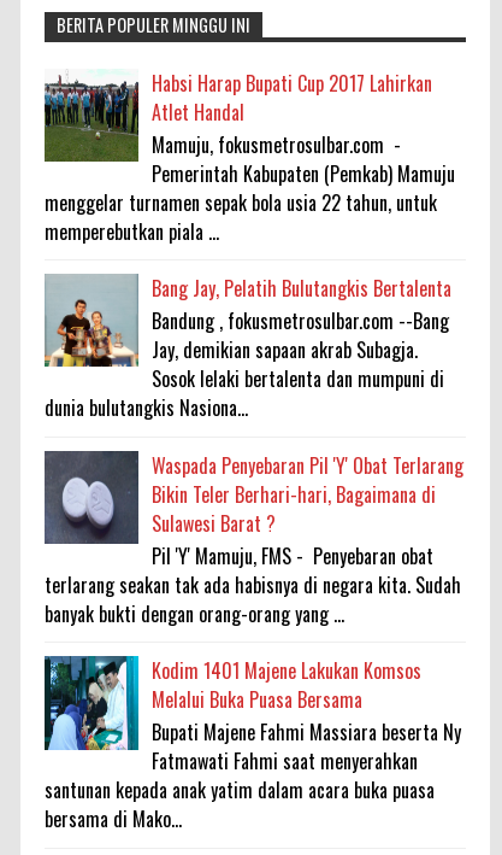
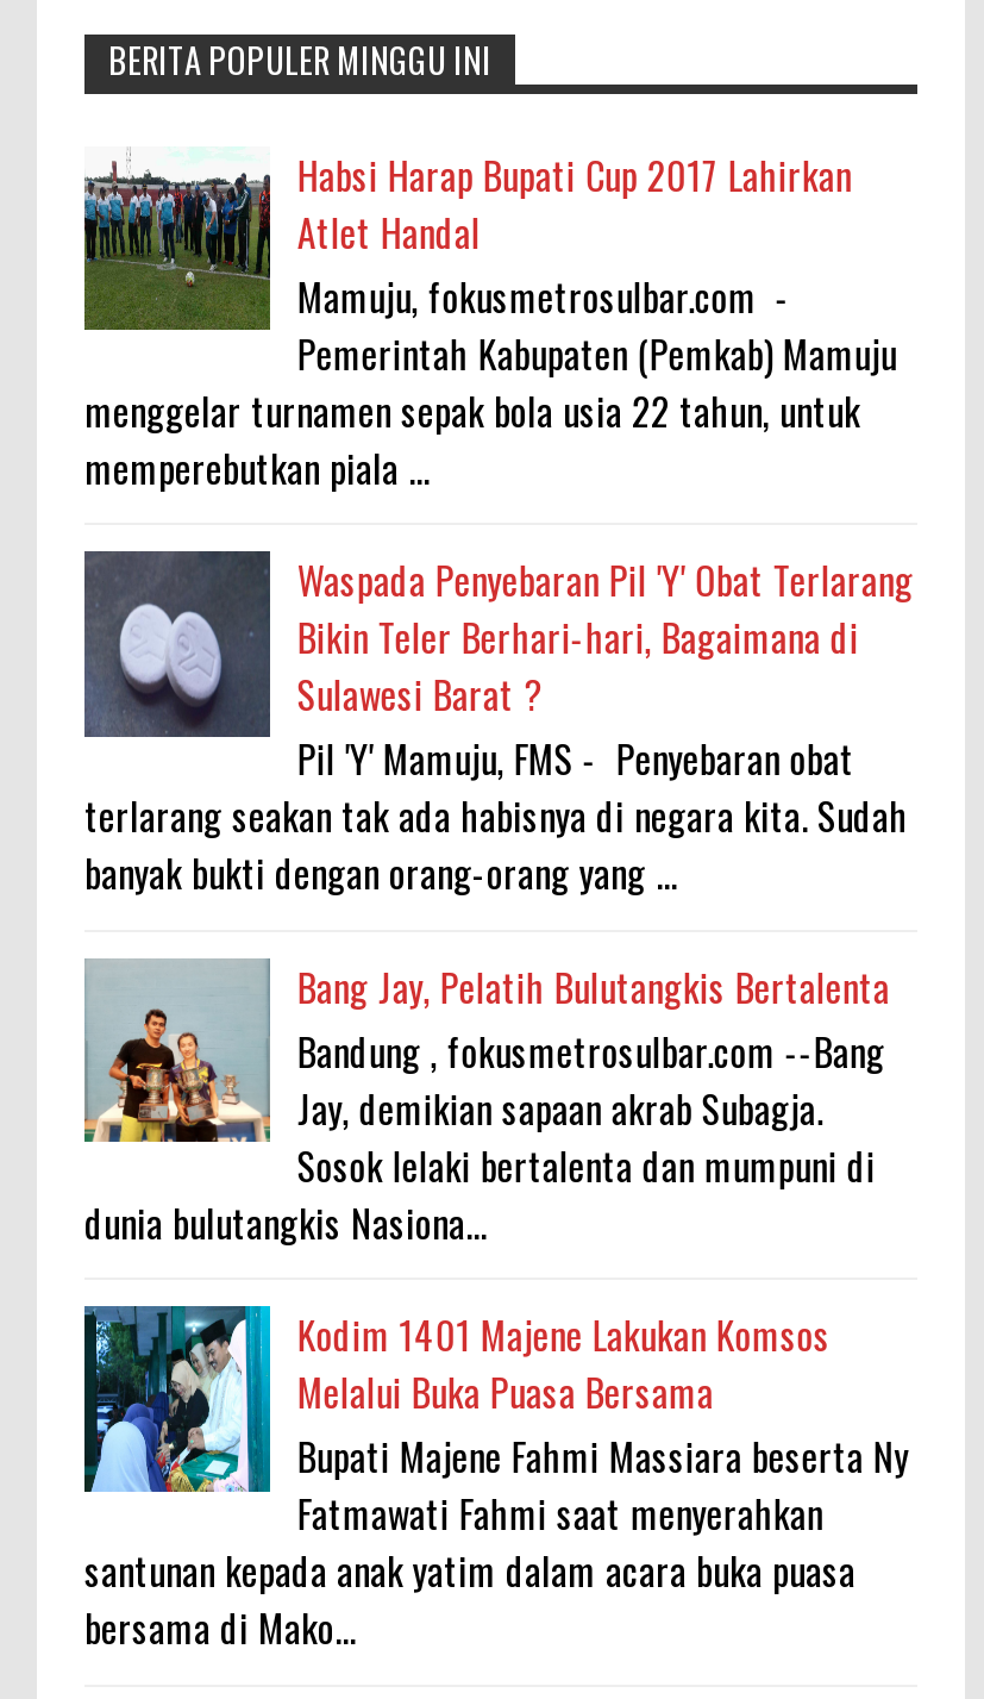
moved [43,274,452,423] -> [82,958,890,1251]: [image] | Bang Jay, Pelatih Bulutangkis Bertalenta | Bandung , fokusmetrosulbar.com --Bang | Jay, demikian sapaan akrab Subagja. | Sosok lelaki bertalenta dan mumpuni di | dunia bulutangkis Nasiona...
moved [45,449,464,628] -> [84,549,914,902]: [image] | Waspada Penyebaran Pil 'Y' Obat Terlarang | Bikin Teler Berhari-hari, Bagaimana di | Sulawesi Barat ? | Pil 'Y' Mamuju, FMS - Penyebaran obat | terlarang seakan tak ada habisnya di negara kita. Sudah | banyak bukti dengan orang-orang yang ...

